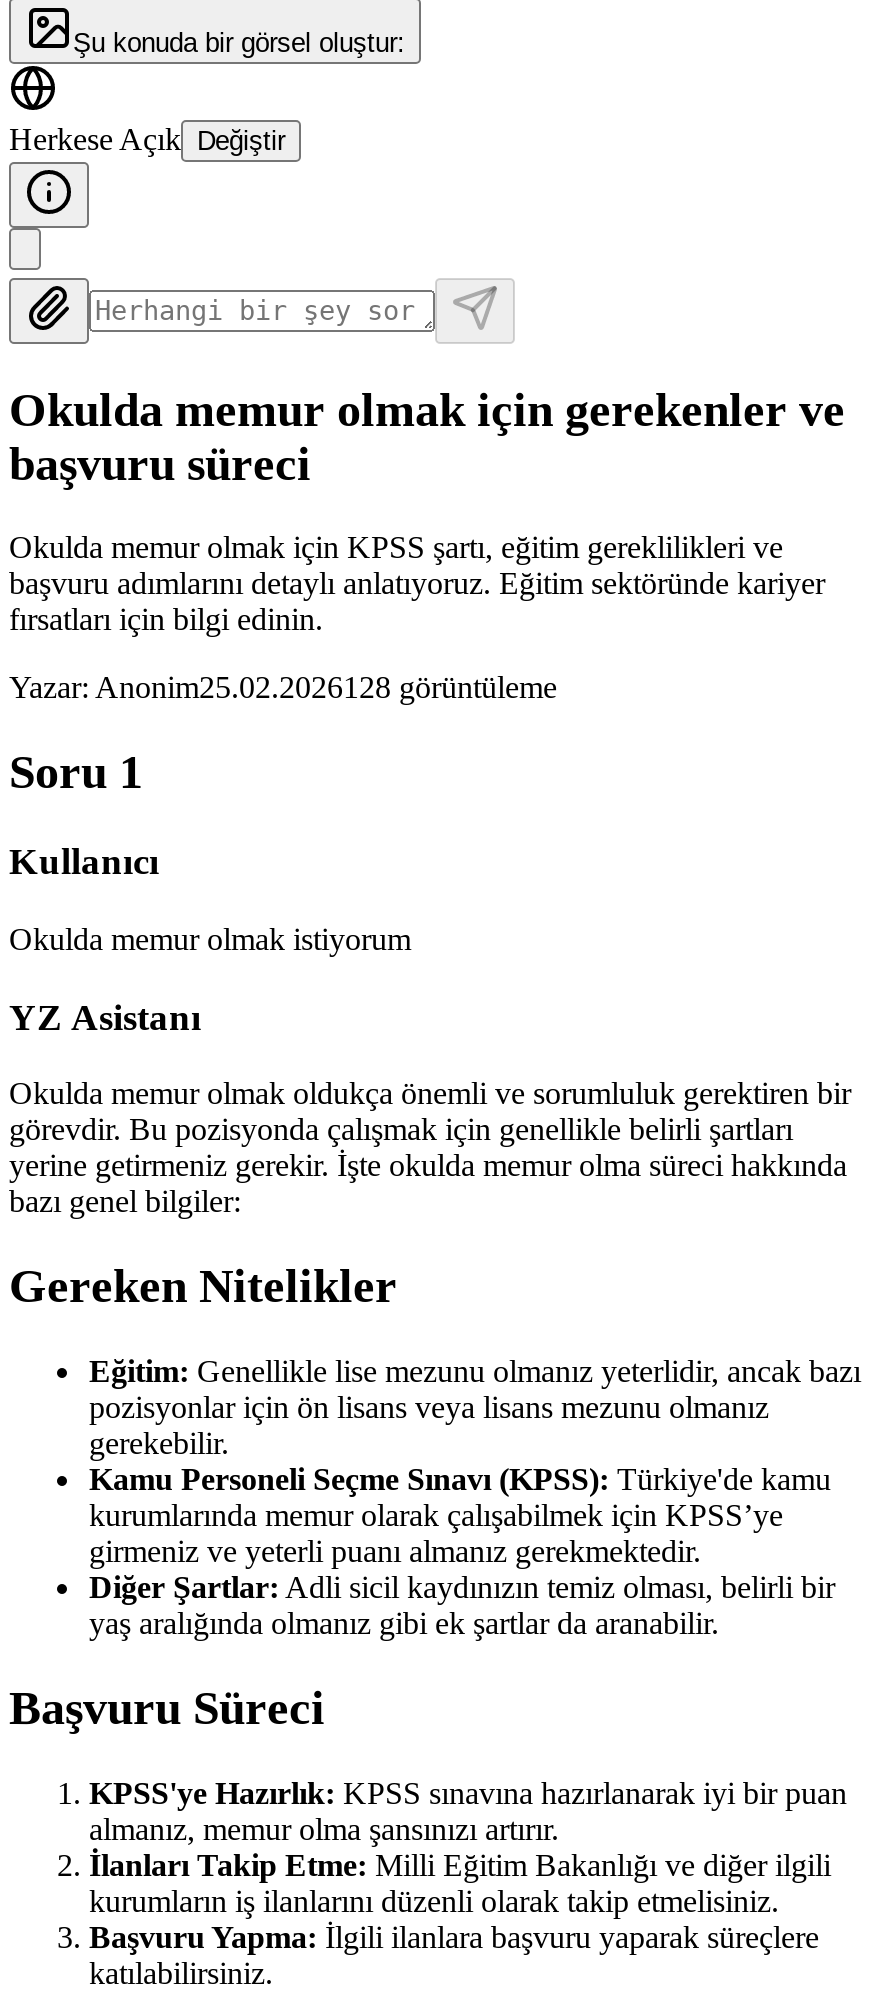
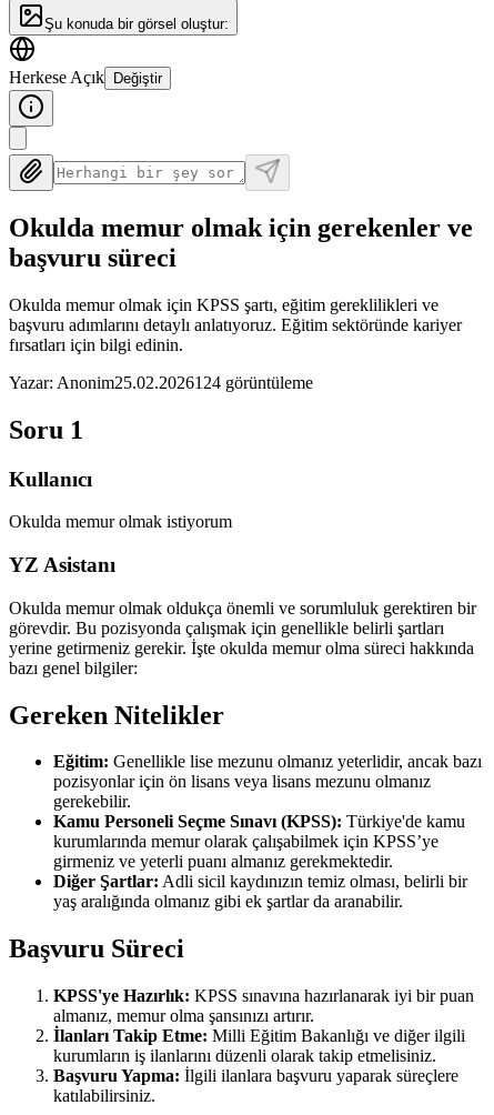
[9,671,557,705] Yazar: Anonim25.02.2026128 görüntüleme -> [9,373,313,392] Yazar: Anonim25.02.2026124 görüntüleme

